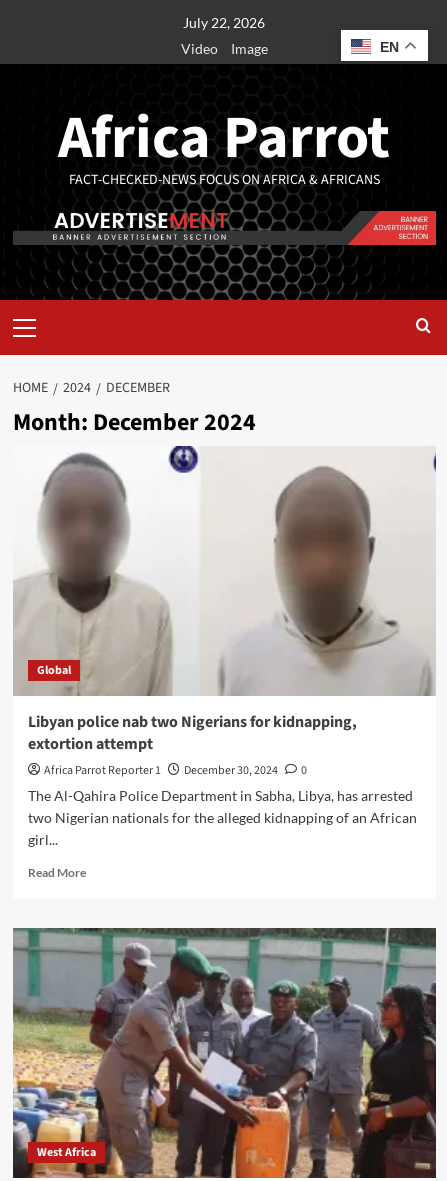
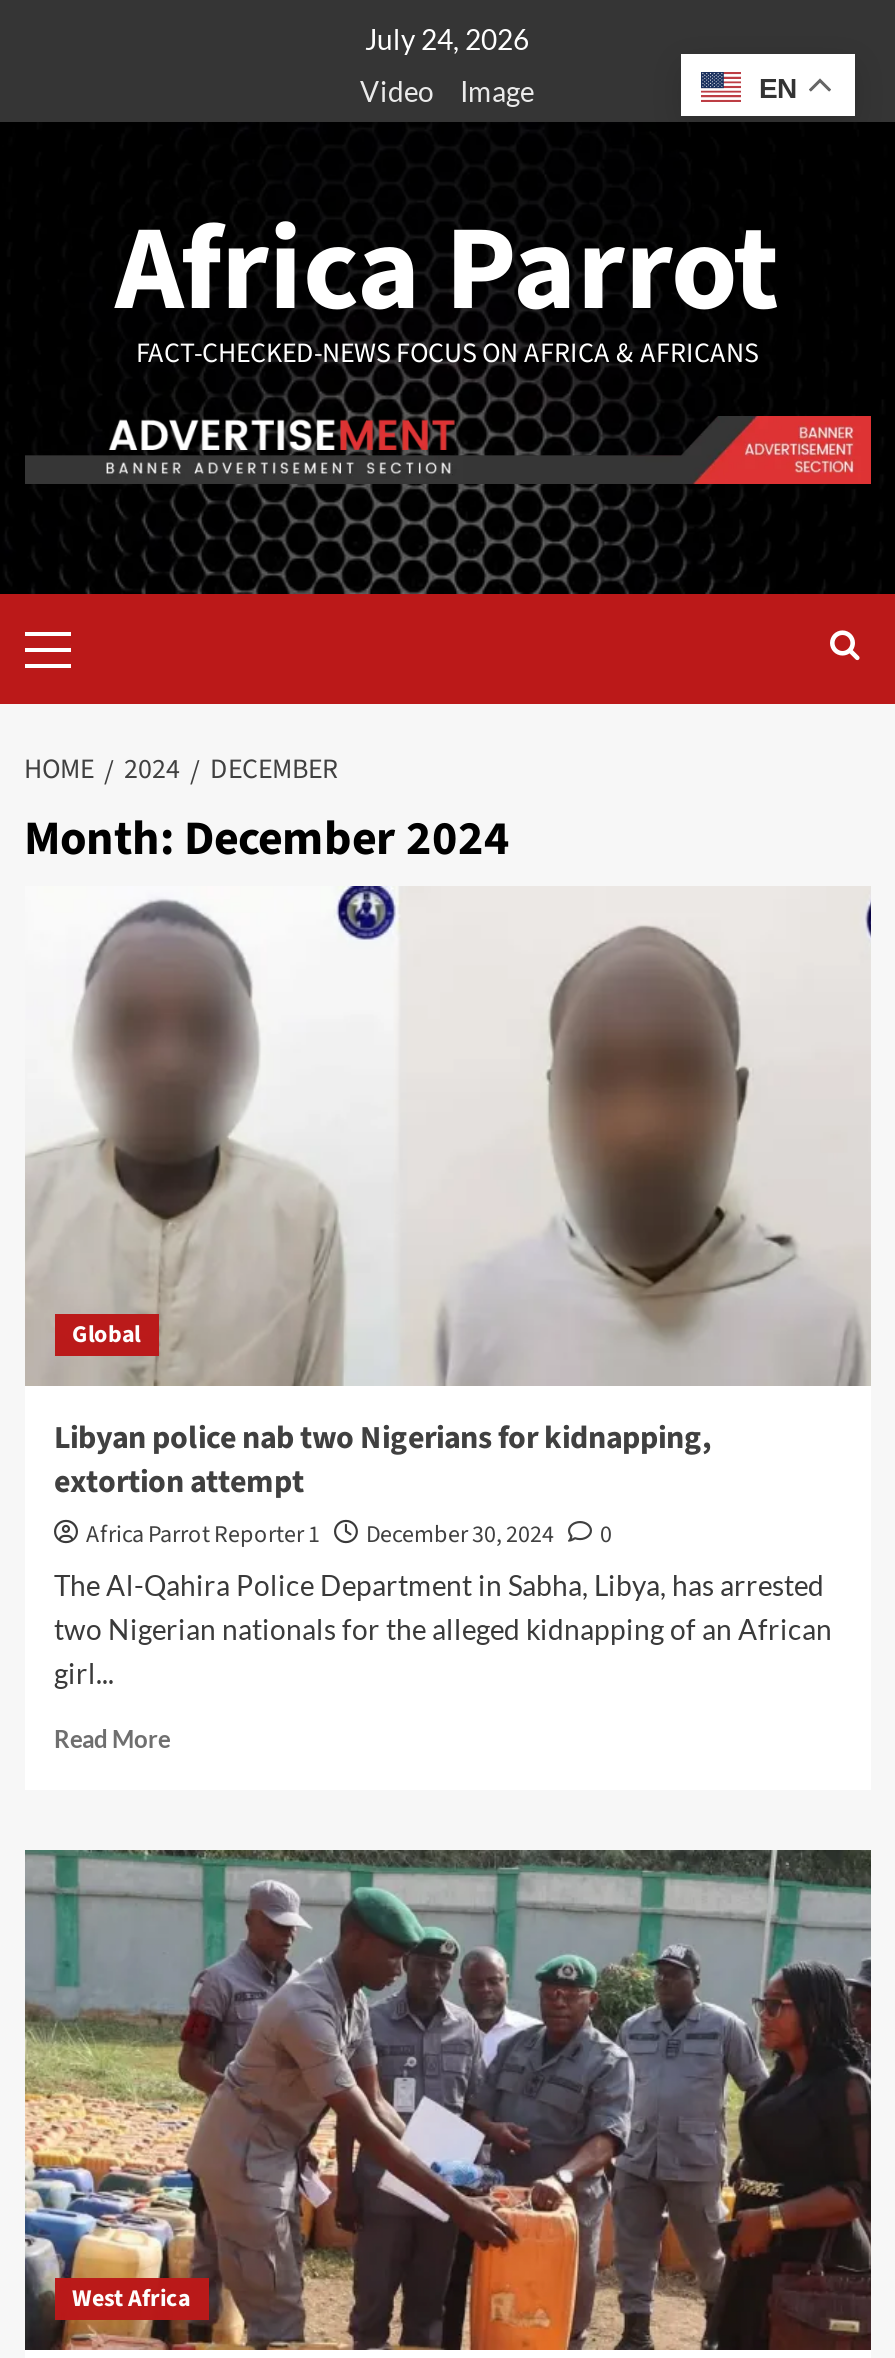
[183,14,265,31] July 22, 2026 -> [365,22,529,56] July 24, 2026

